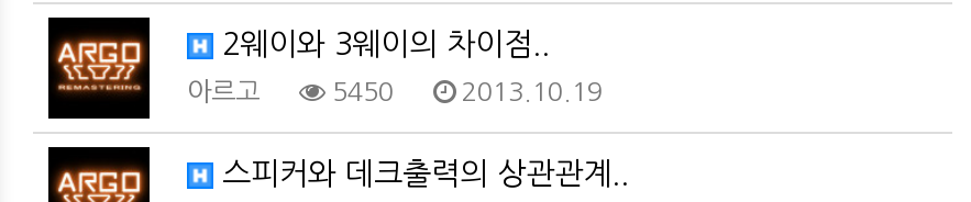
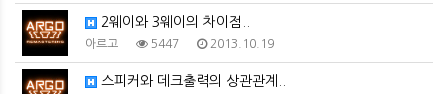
[325,79,394,105] 5450 -> [148,38,179,50] 5447

